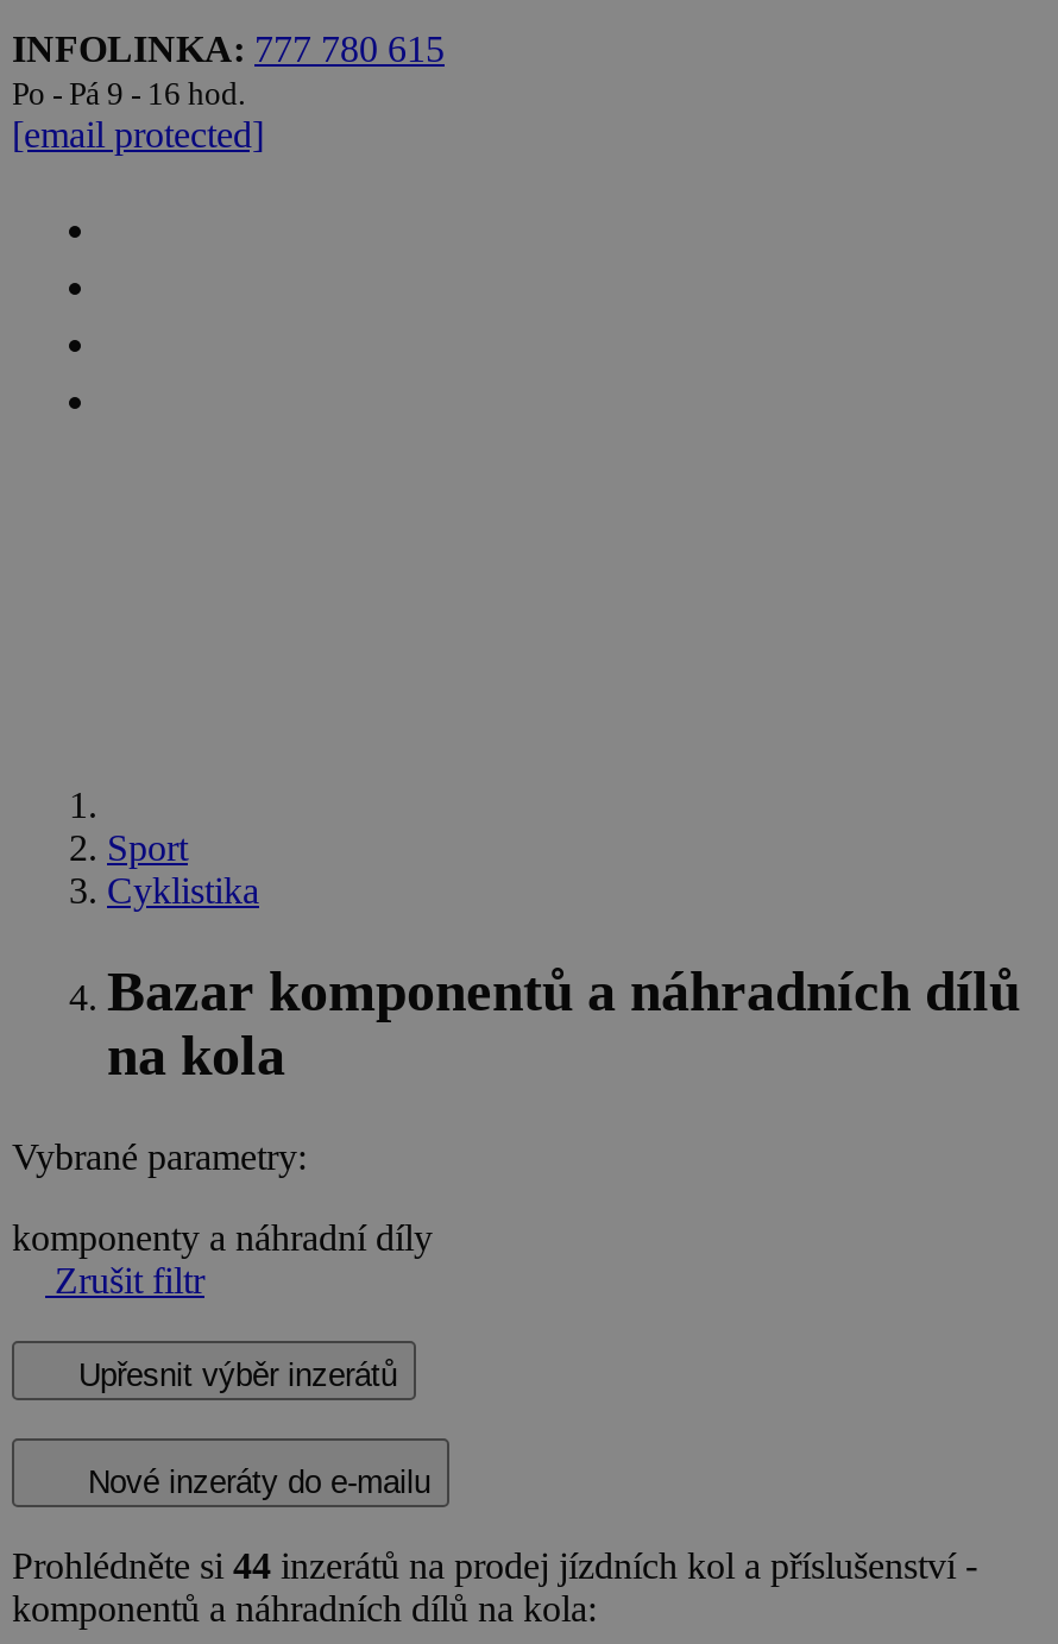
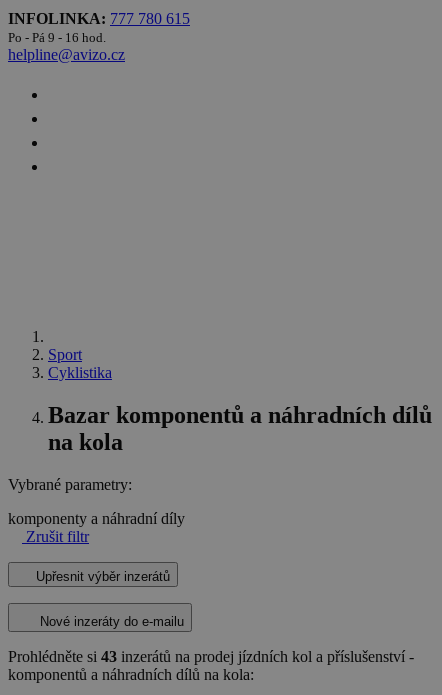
[12,114,264,155] [email protected] -> [8,46,125,63] helpline@avizo.cz
[12,1545,977,1585] Prohlédněte si 44 inzerátů na prodej jízdních kol a příslušenství - -> [8,648,414,665] Prohlédněte si 43 inzerátů na prodej jízdních kol a příslušenství -

